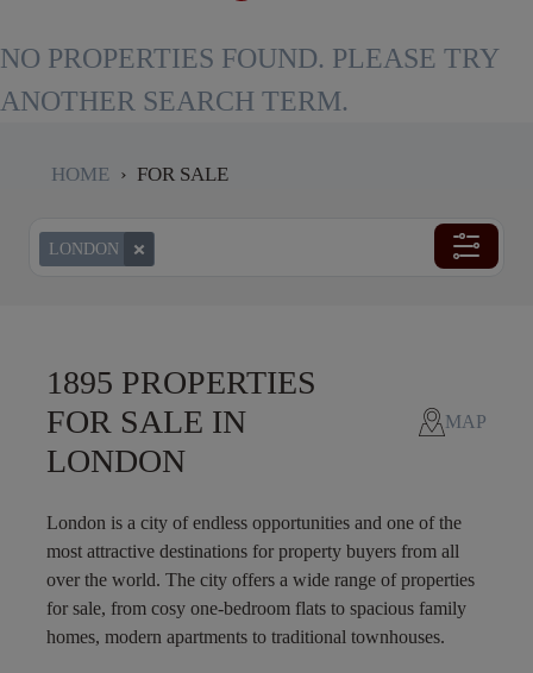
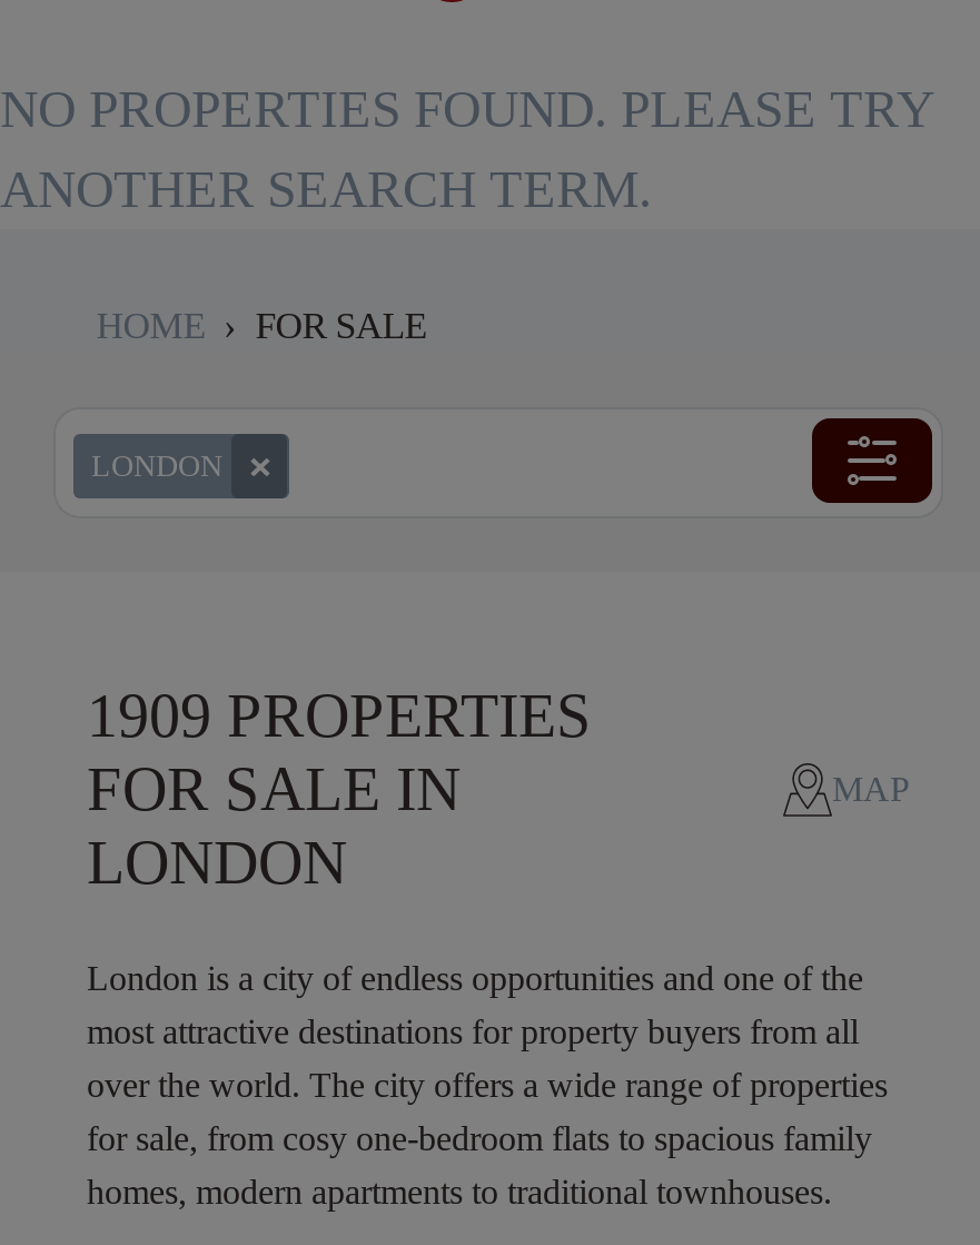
[46,364,316,401] 1895 PROPERTIES -> [87,682,592,751] 1909 PROPERTIES

